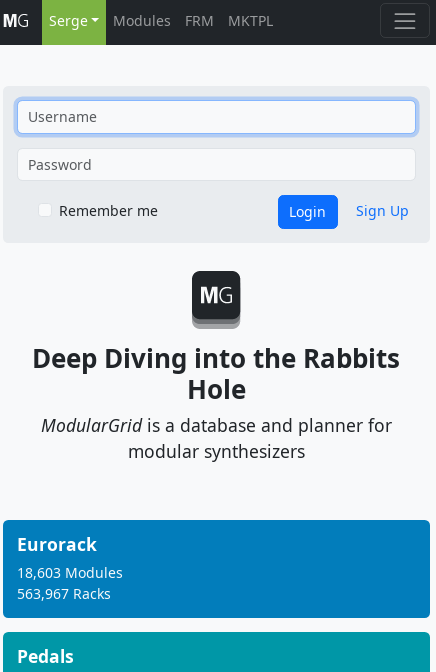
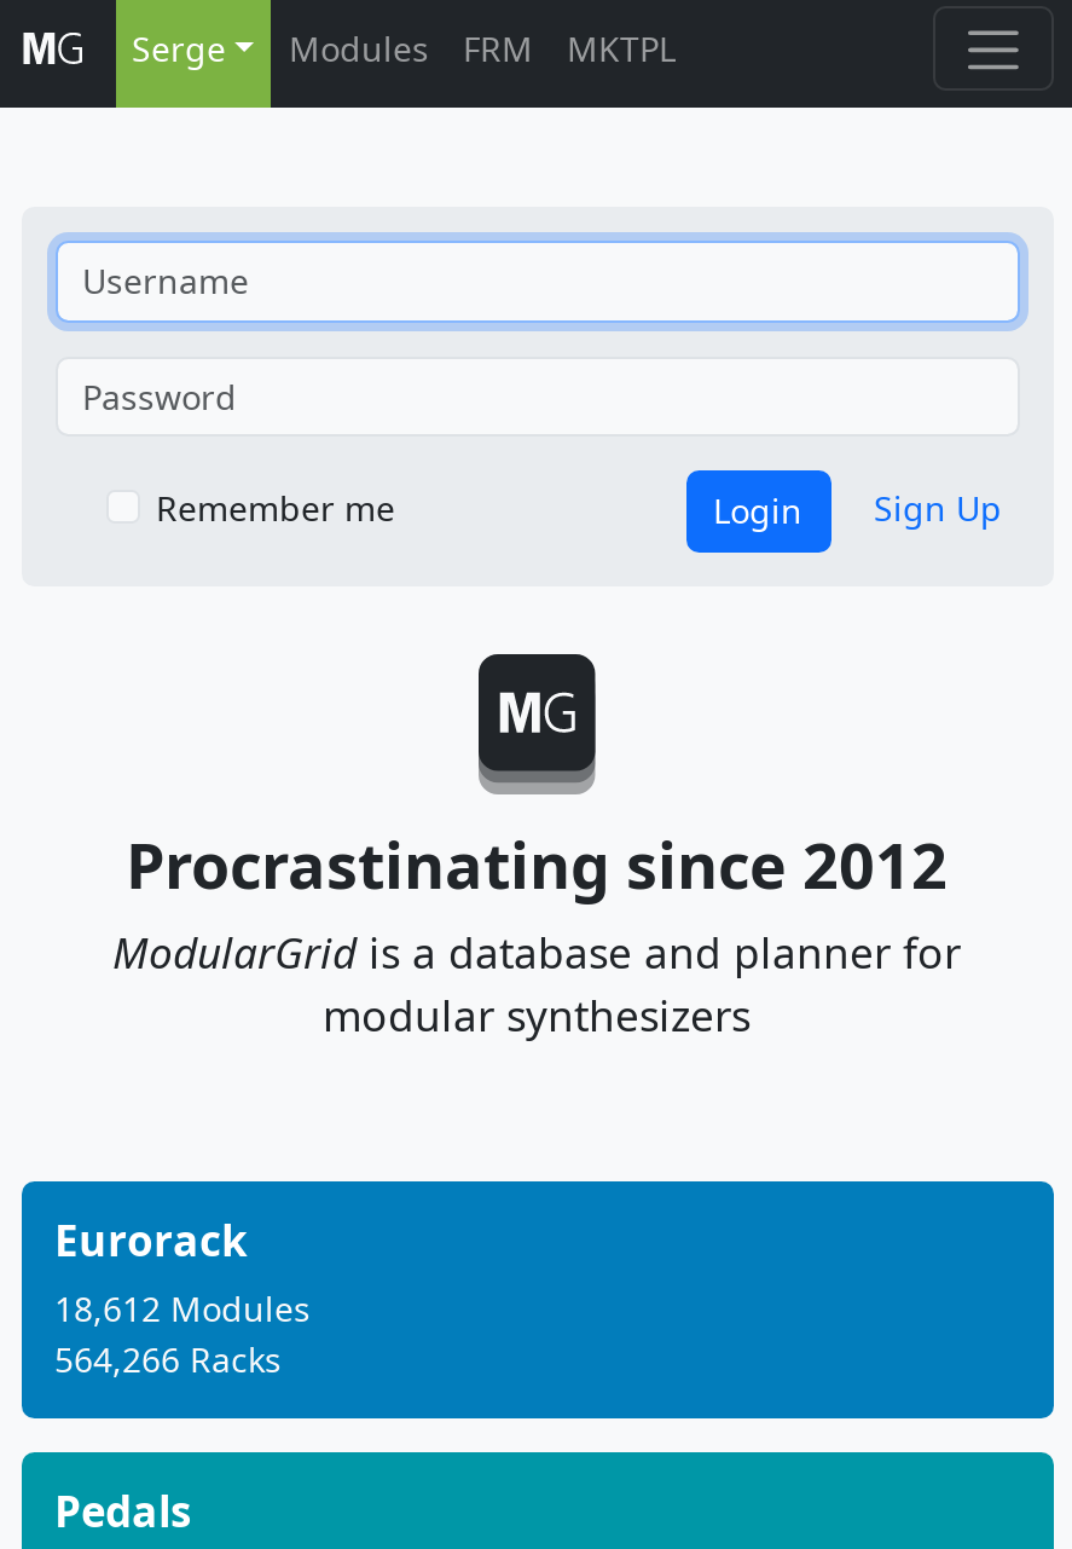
[32,339,400,406] Deep Diving into the Rabbits | Hole -> [126,820,948,907] Procrastinating since 2012
[16,562,122,581] 18,603 Modules -> [54,1284,311,1330] 18,612 Modules
[16,583,110,602] 563,967 Racks -> [54,1335,282,1381] 564,266 Racks

